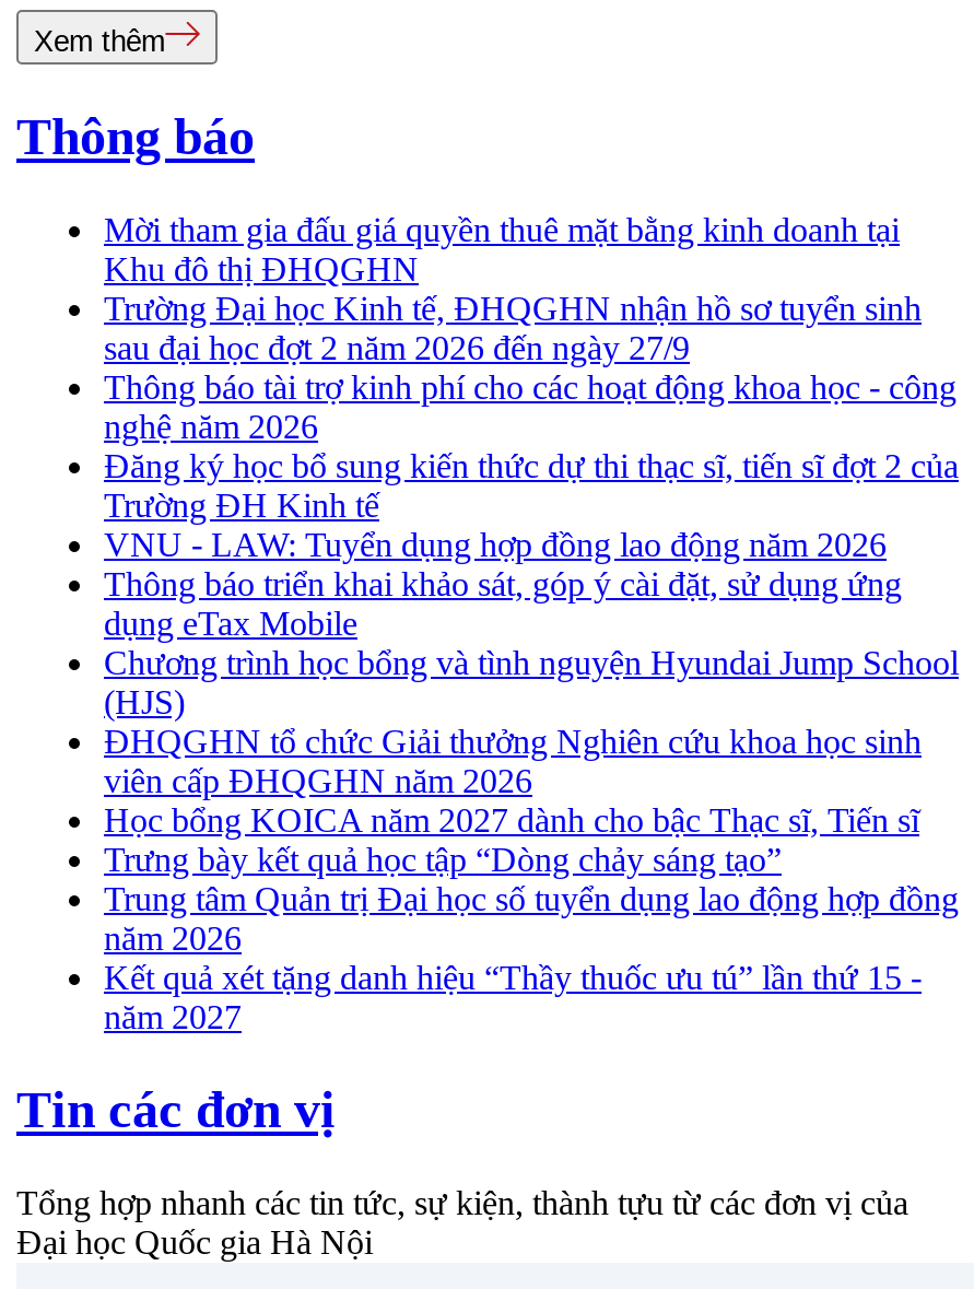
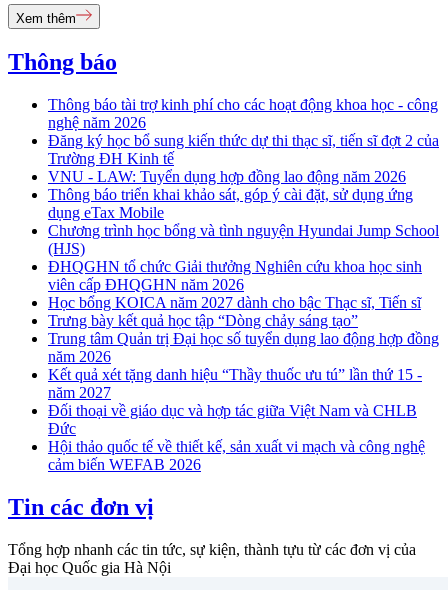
[104,211,922,367] Mời tham gia đấu giá quyền thuê mặt bằng kinh doanh tại | Khu đô thị ĐHQGHN | Trường Đại học Kinh tế, ĐHQGHN nhận hồ sơ tuyển sinh | sau đại học đợt 2 năm 2026 đến ngày 27/9 -> none
moved [104,369,959,1036] -> [48,96,439,401]: Thông báo tài trợ kinh phí cho các hoạt động khoa học - công | nghệ năm 2026 | Đăng ký học bổ sung kiến thức dự thi thạc sĩ, tiến sĩ đợt 2 của | ... | Kết quả xét tặng danh hiệu “Thầy thuốc ưu tú” lần thứ 15 - | năm 2027
none -> [48,402,425,473] Đối thoại về giáo dục và hợp tác giữa Việt Nam và CHLB | Đức | Hội thảo quốc tế về thiết kế, sản xuất vi mạch và công nghệ | cảm biến WEFAB 2026

